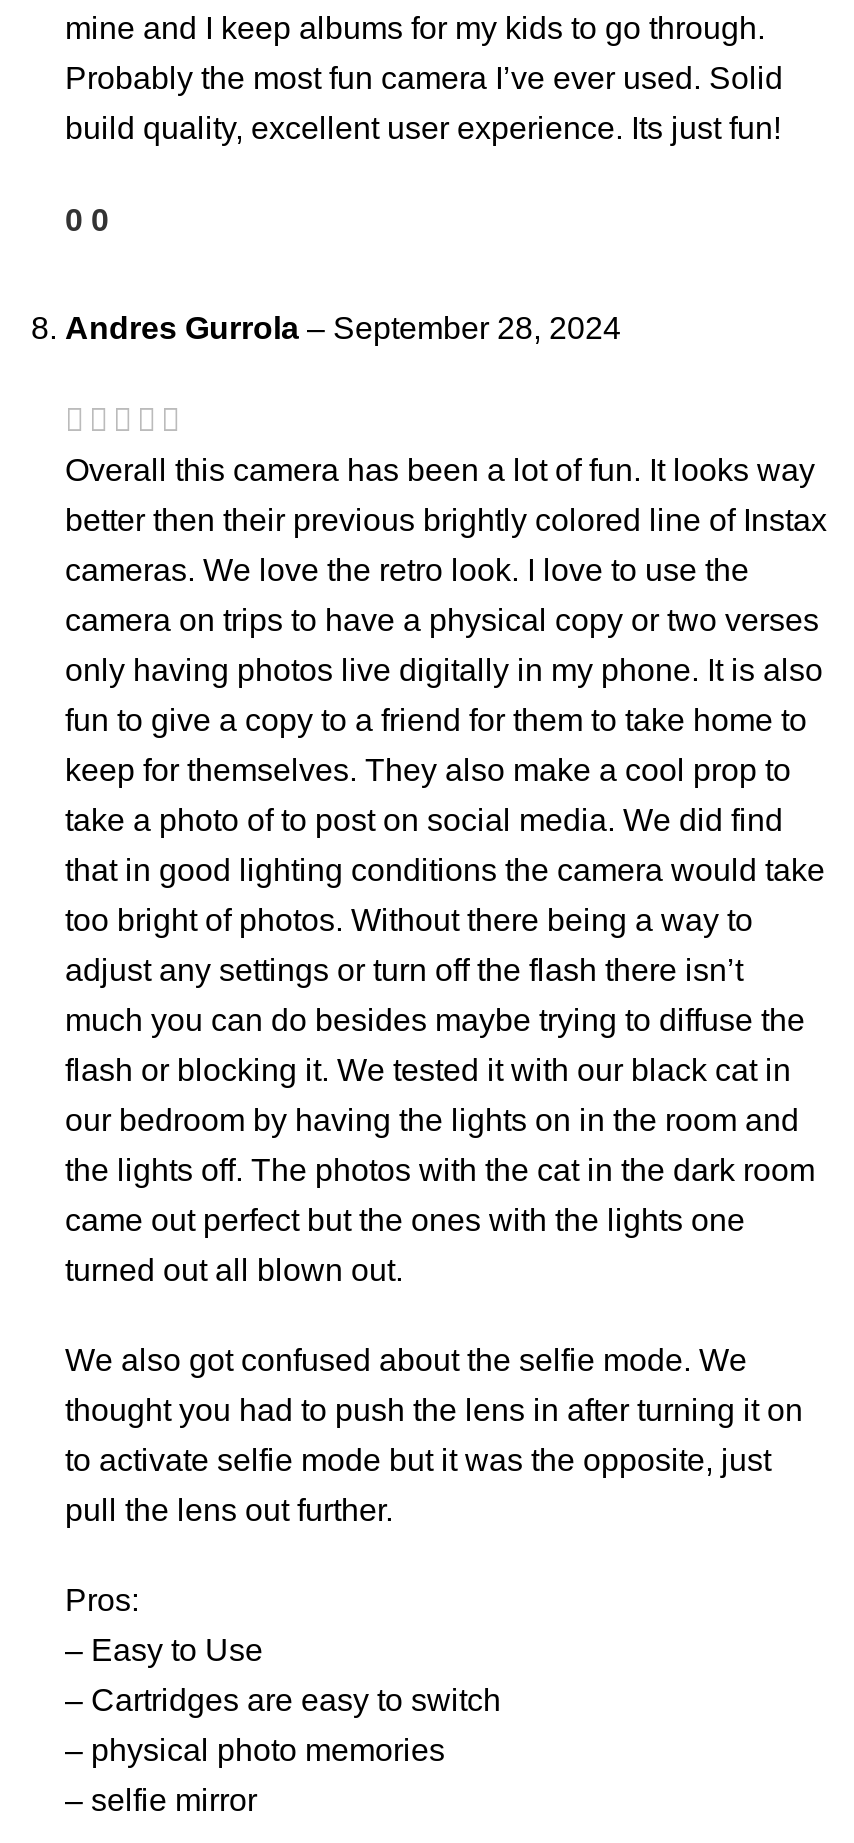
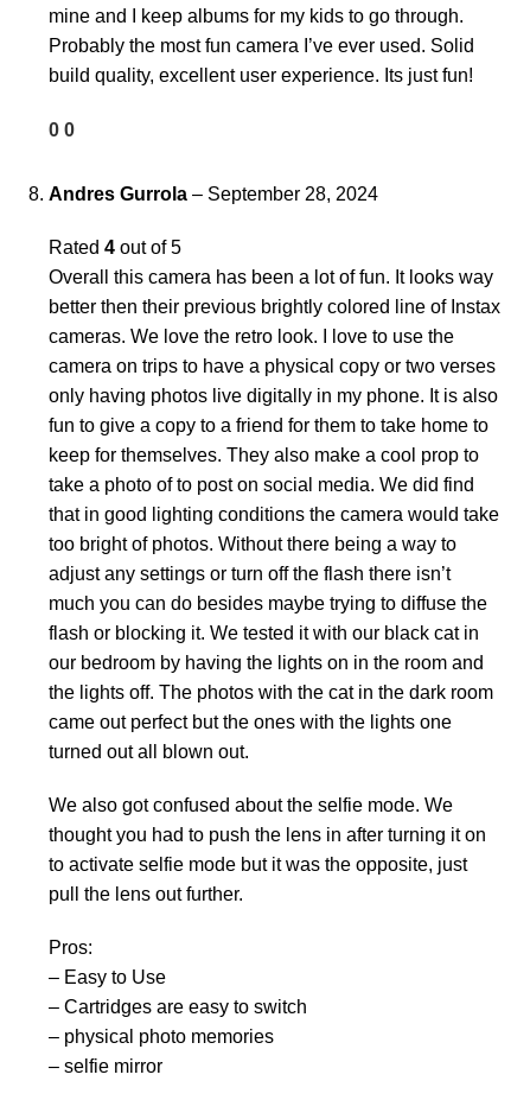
none -> [49,237,181,257] Rated 4 out of 5

